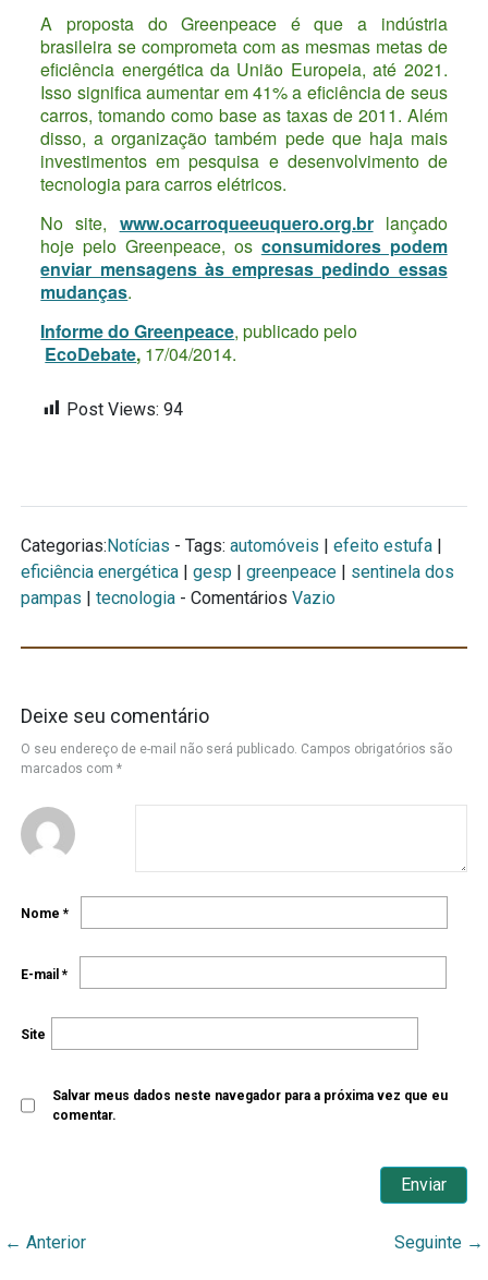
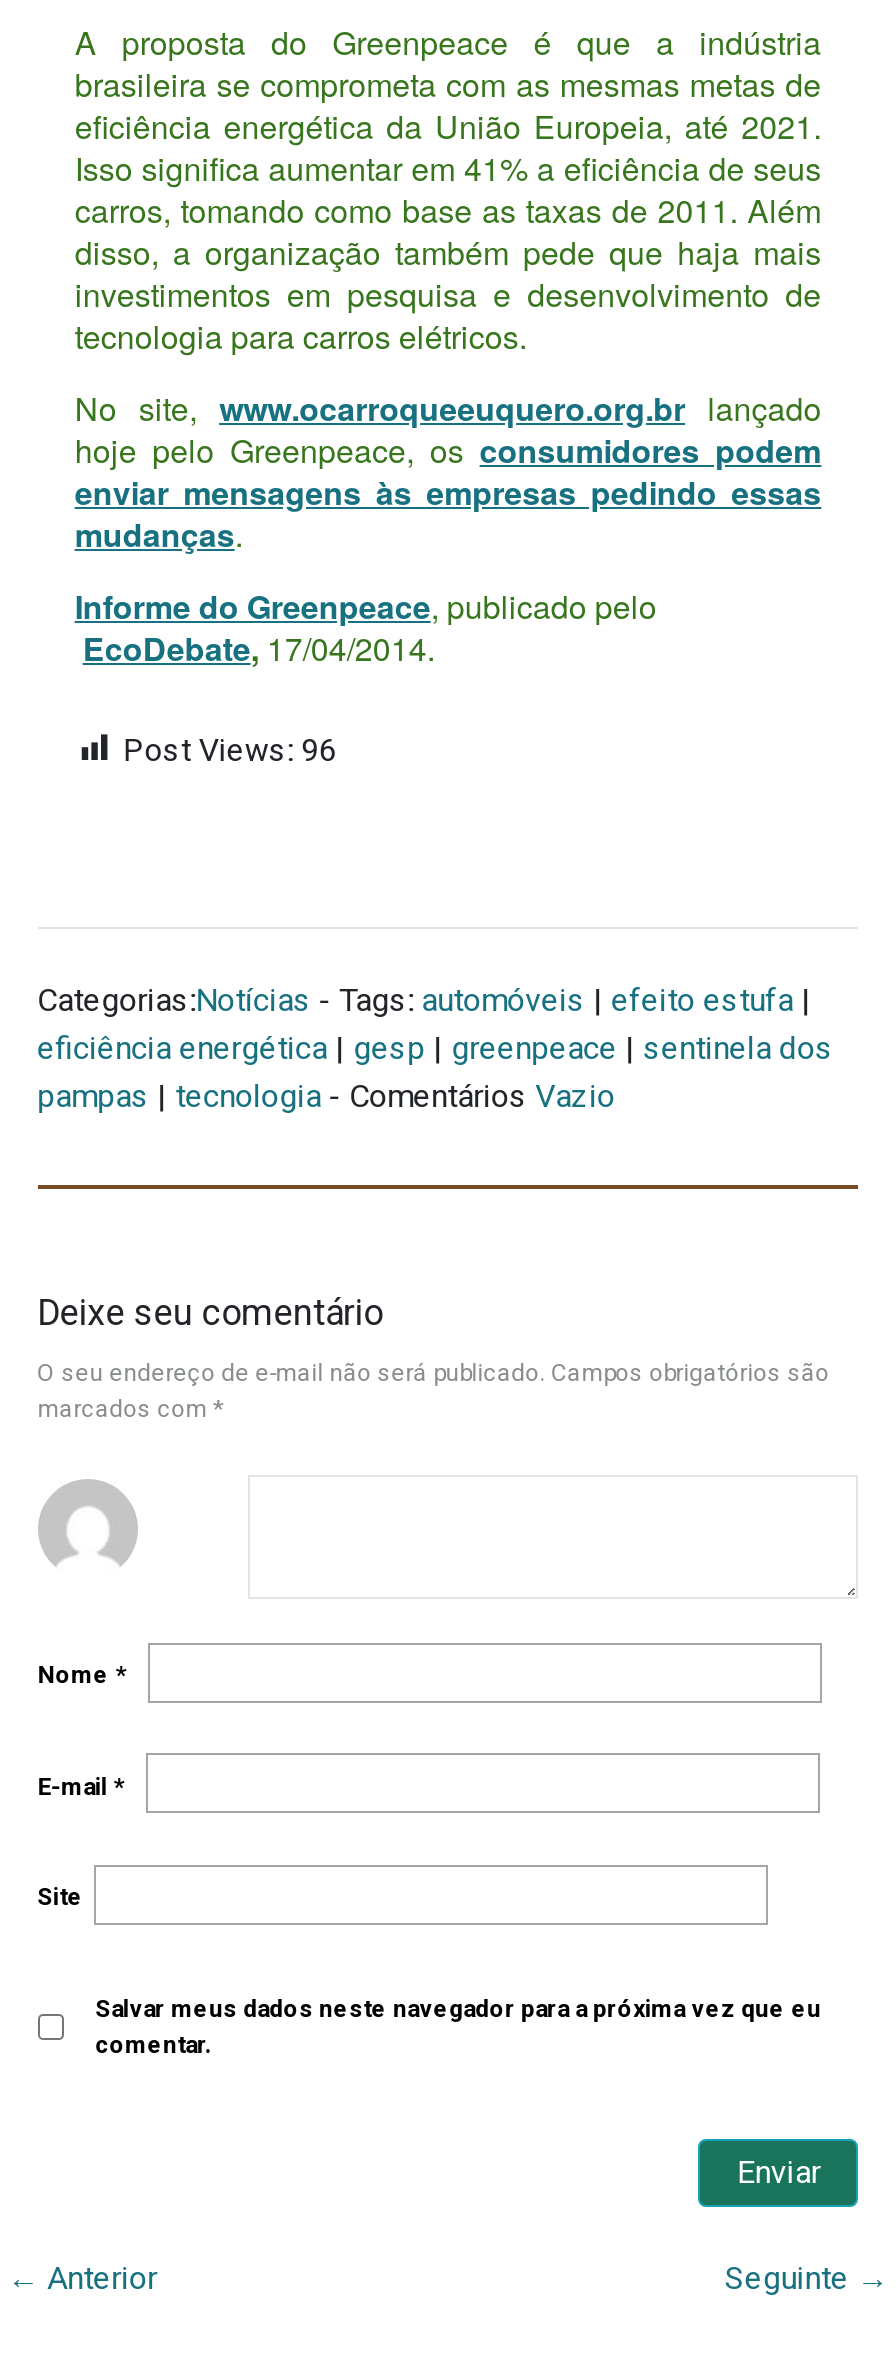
[67,399,183,419] Post Views: 94 -> [123,730,337,768] Post Views: 96

